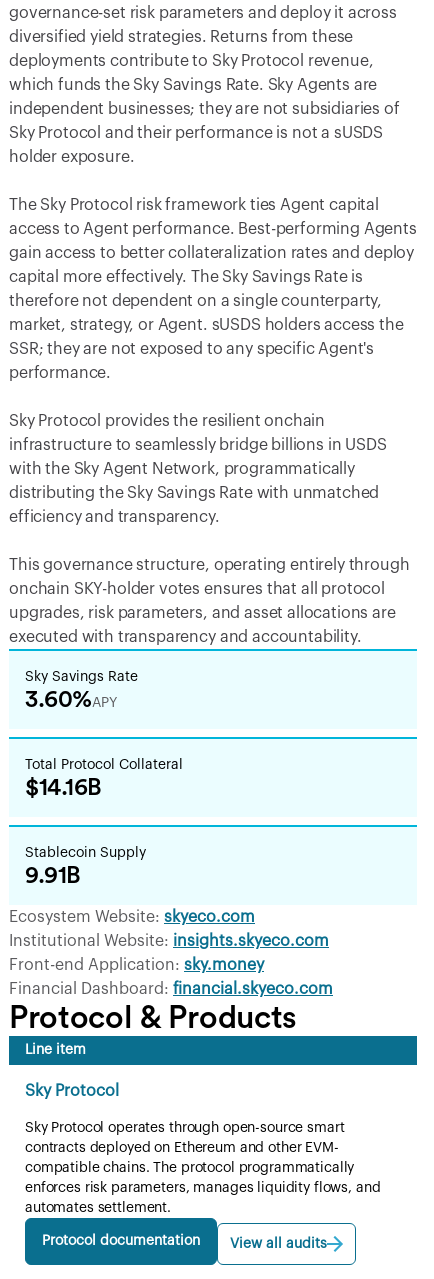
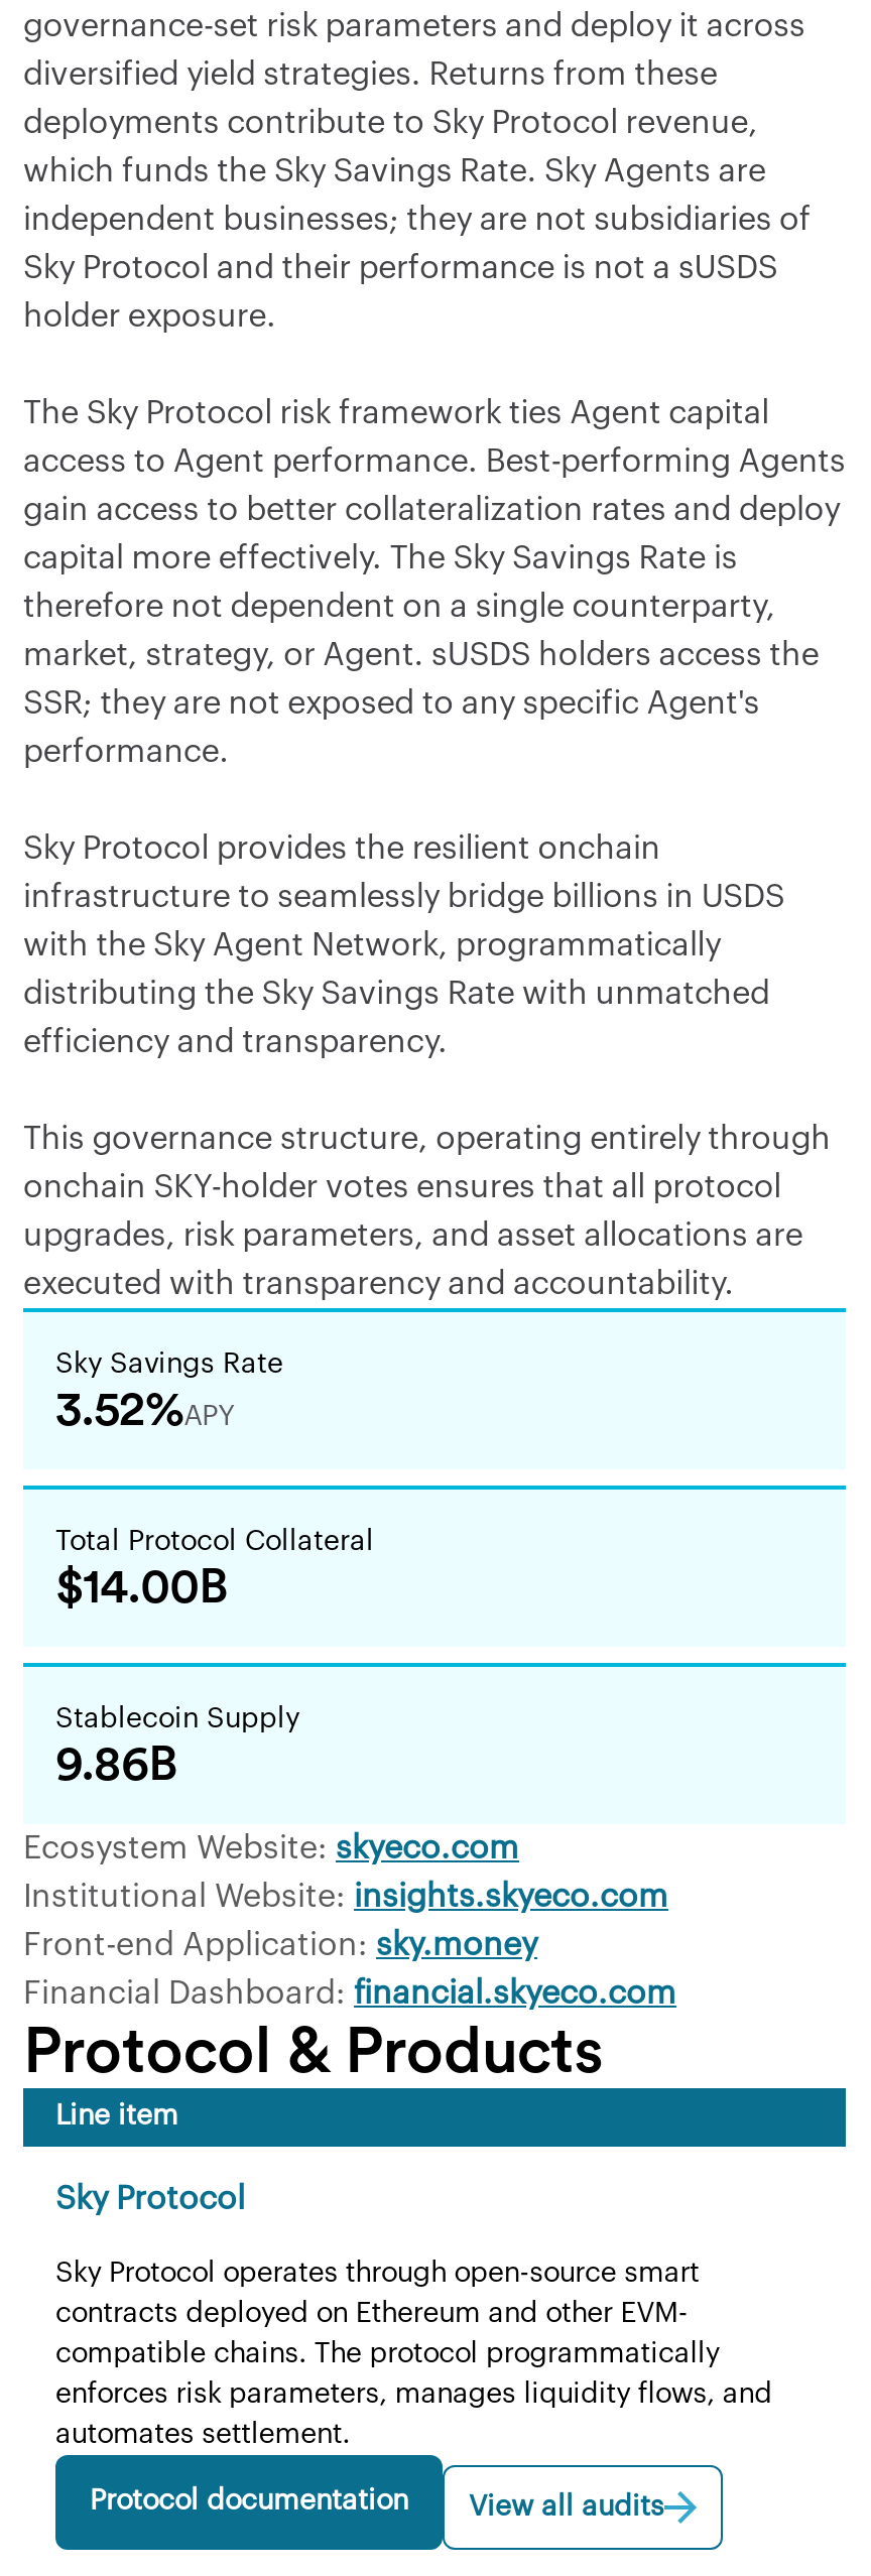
[25,688,117,712] 3.60%APY -> [55,1386,234,1435] 3.52%APY
[25,776,102,800] $14.16B -> [55,1564,228,1612] $14.00B
[25,864,81,888] 9.91B -> [55,1741,178,1789] 9.86B

